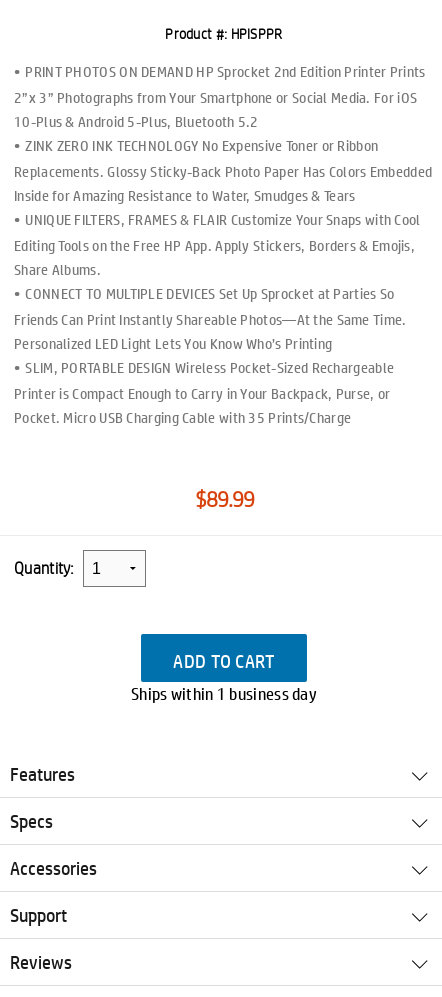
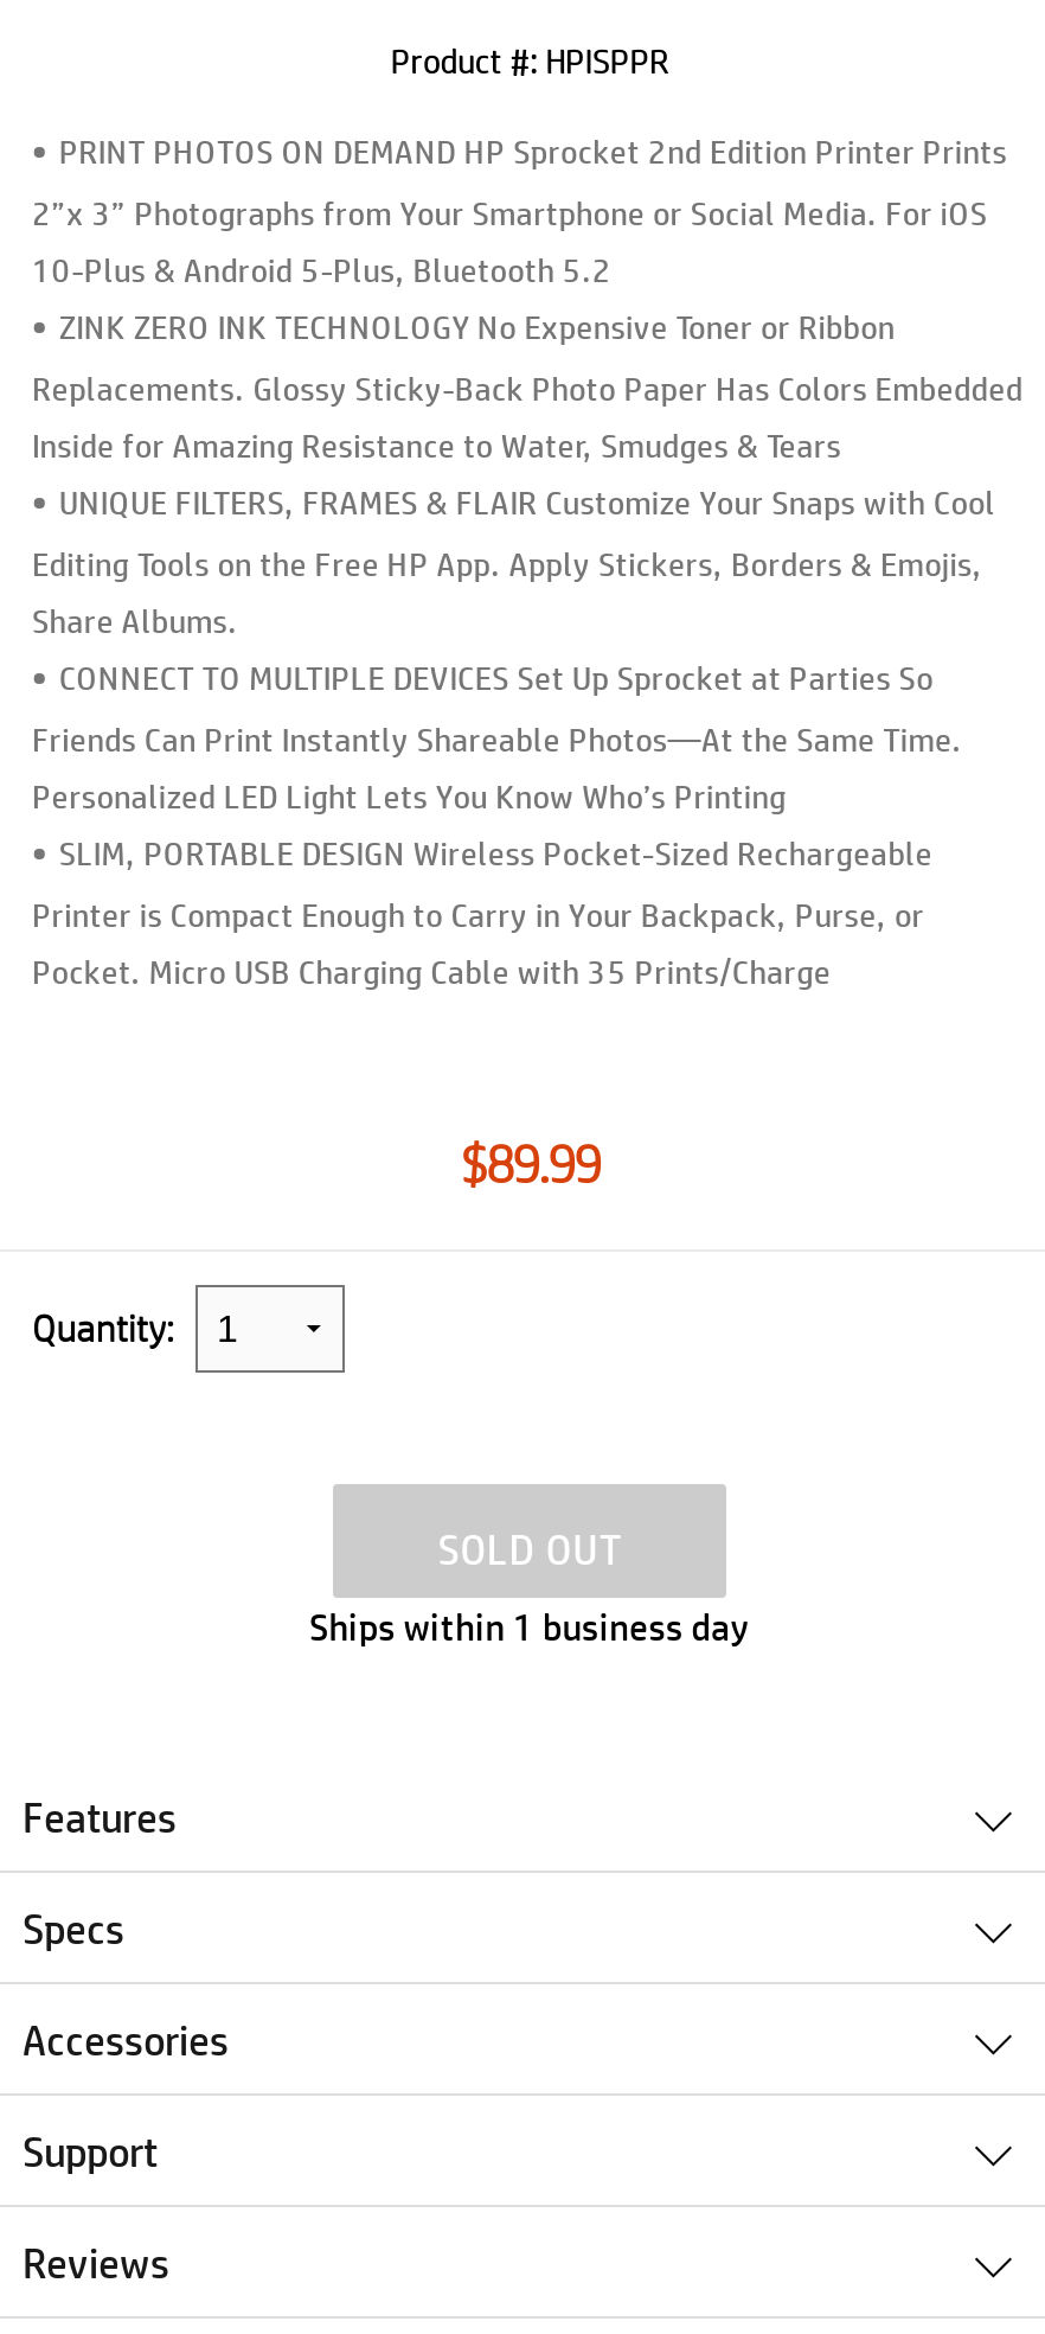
[173,649,275,673] ADD TO CART -> [438,1520,621,1577] SOLD OUT

